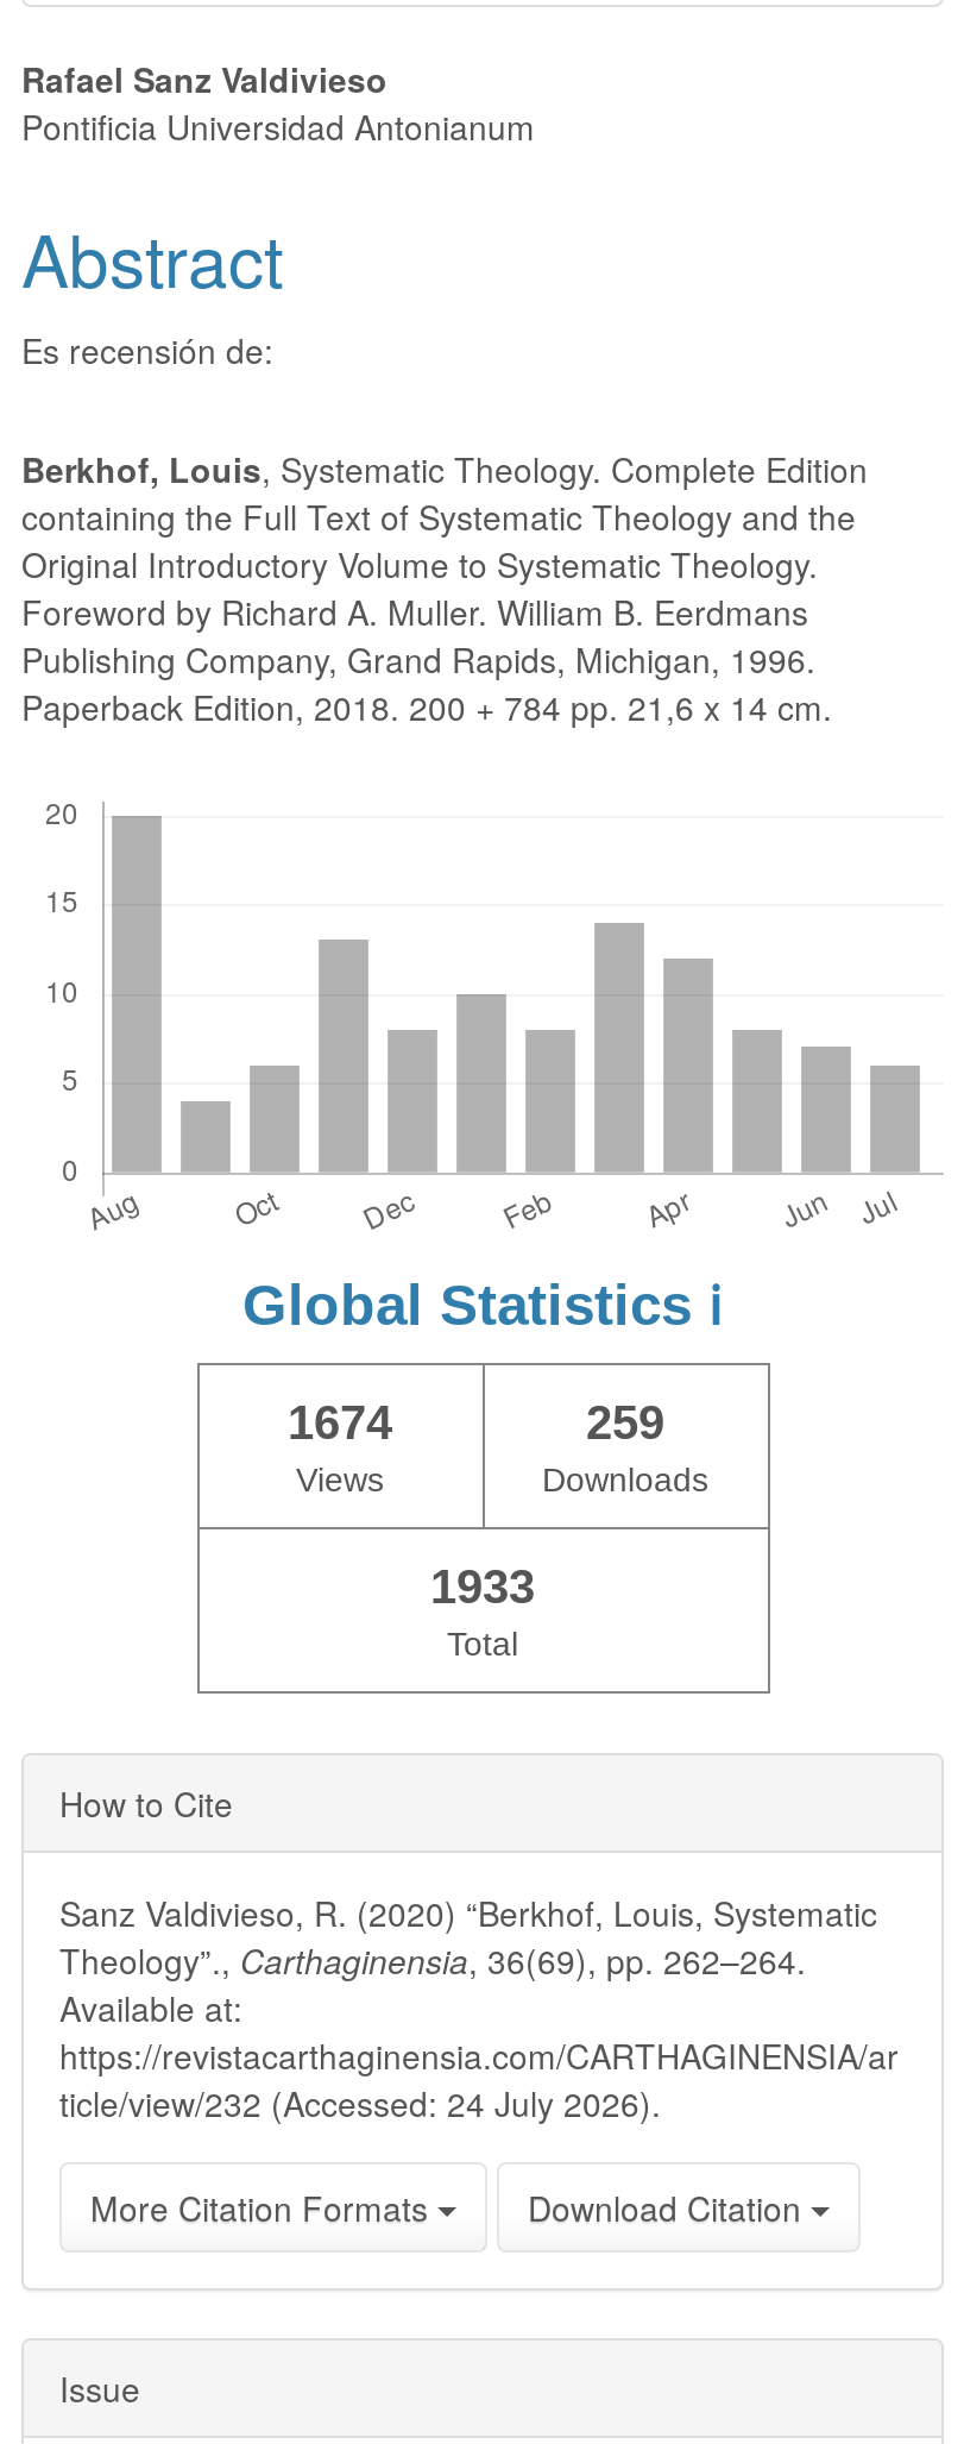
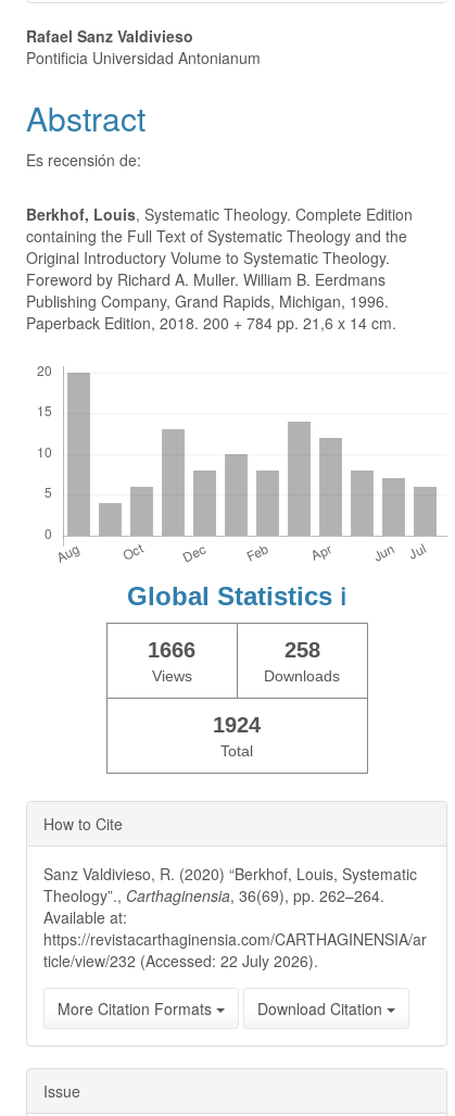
[288,1396,392,1448] 1674 -> [148,638,195,662] 1666
[586,1396,664,1448] 259 -> [284,638,320,662] 258
[430,1560,535,1612] 1933 -> [213,713,261,737] 1924
[59,2079,661,2126] ticle/view/232 (Accessed: 24 July 2026). -> [43,950,318,971] ticle/view/232 (Accessed: 22 July 2026).

